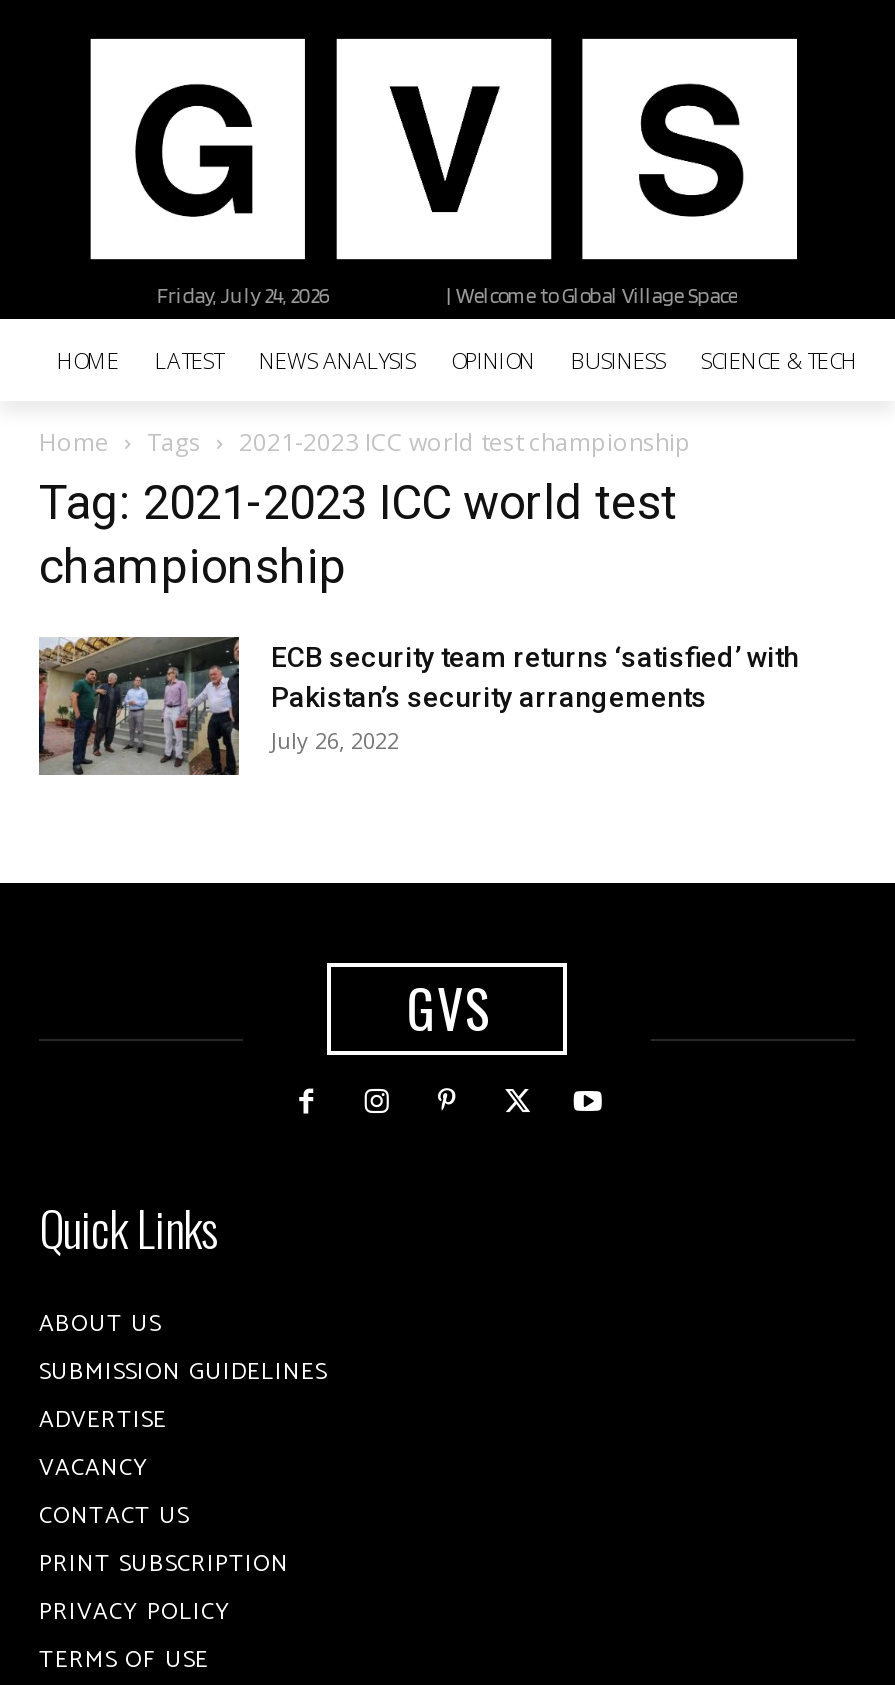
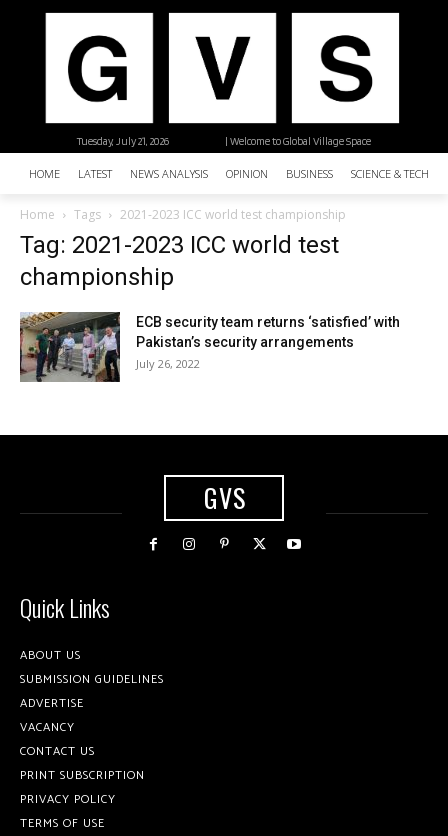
[156,281,328,309] Friday, July 24, 2026 -> [77,134,169,148] Tuesday, July 21, 2026

